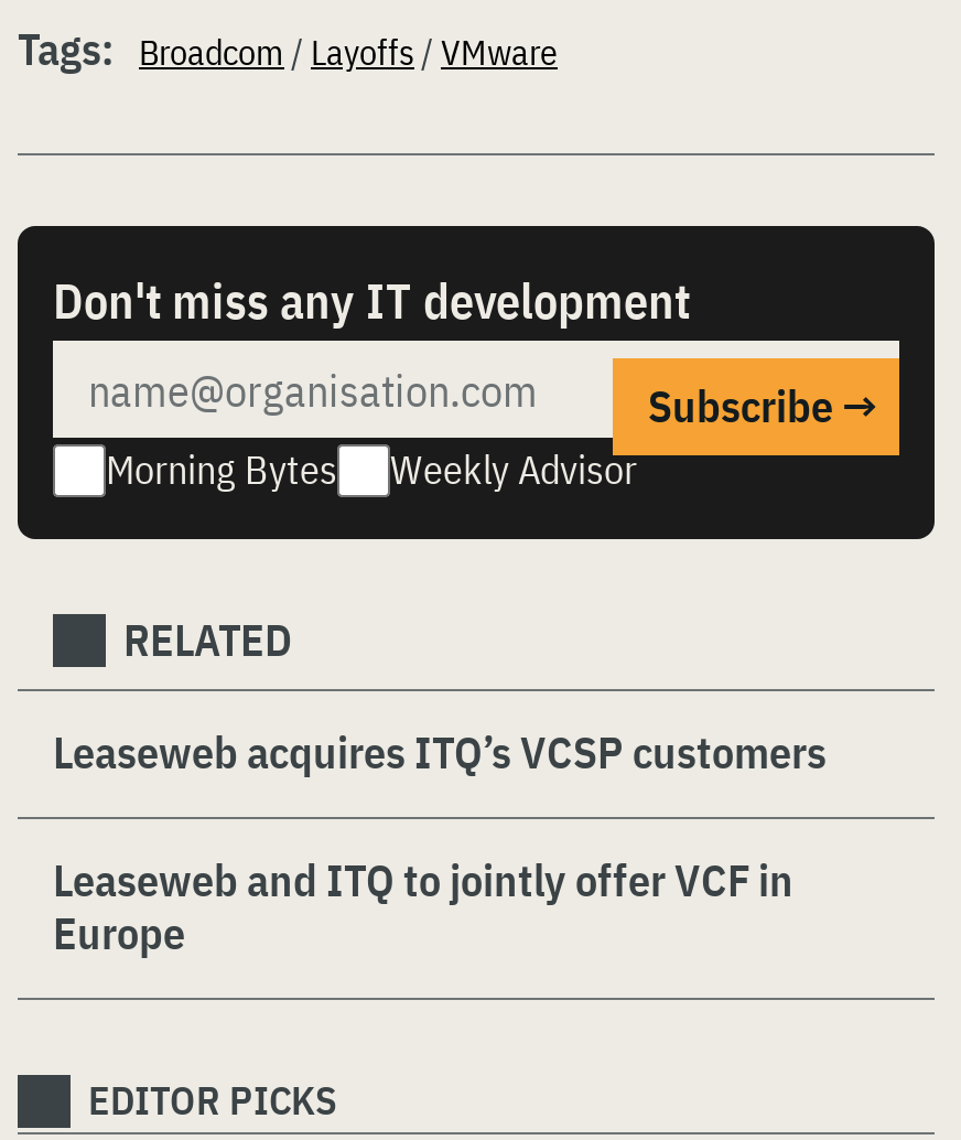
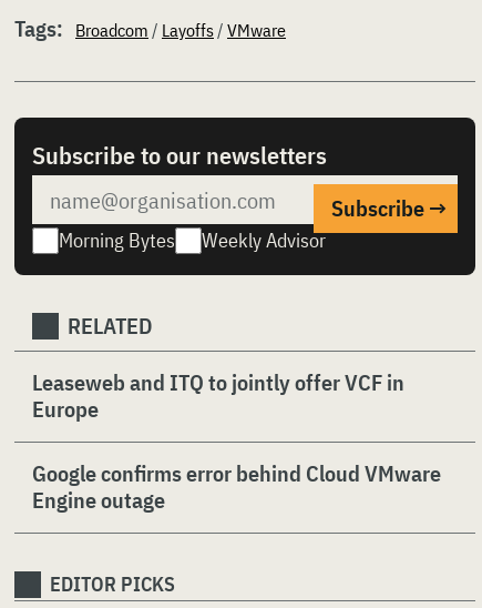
[53,268,690,332] Don't miss any IT development -> [32,139,327,171] Subscribe to our newsletters
[53,722,827,782] Leaseweb acquires ITQ’s VCSP customers -> none
moved [53,850,793,962] -> [32,367,404,424]: Leaseweb and ITQ to jointly offer VCF in | Europe
none -> [32,458,441,515] Google confirms error behind Cloud VMware | Engine outage

